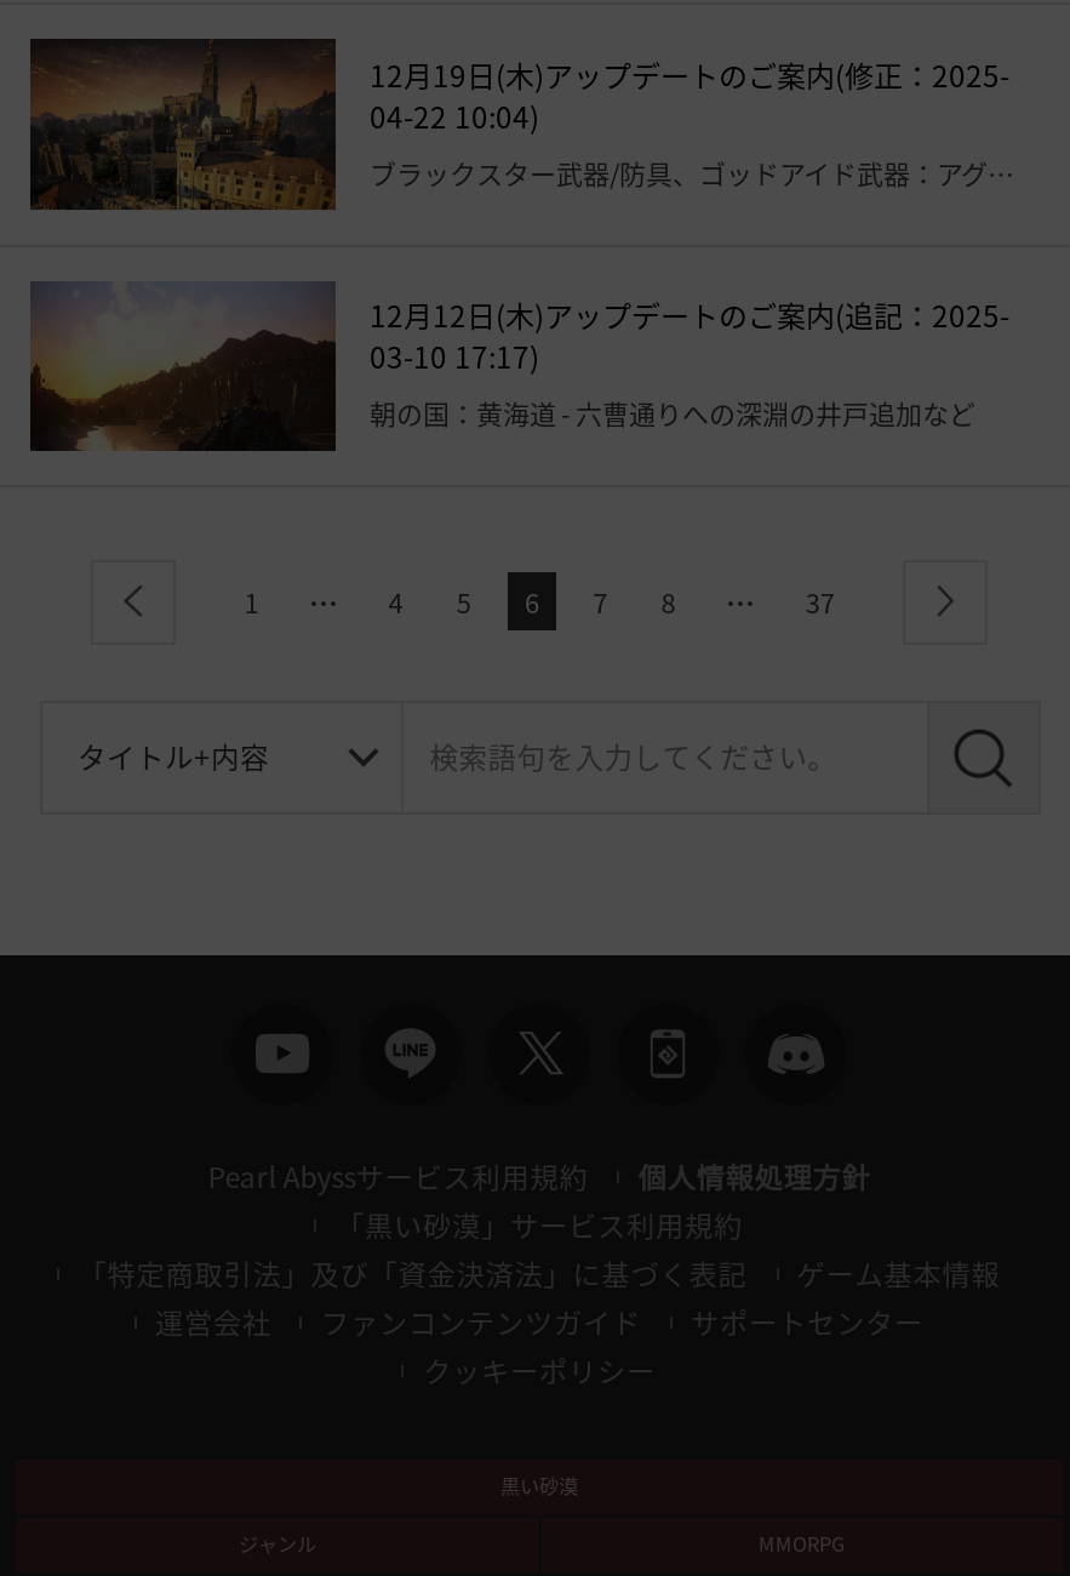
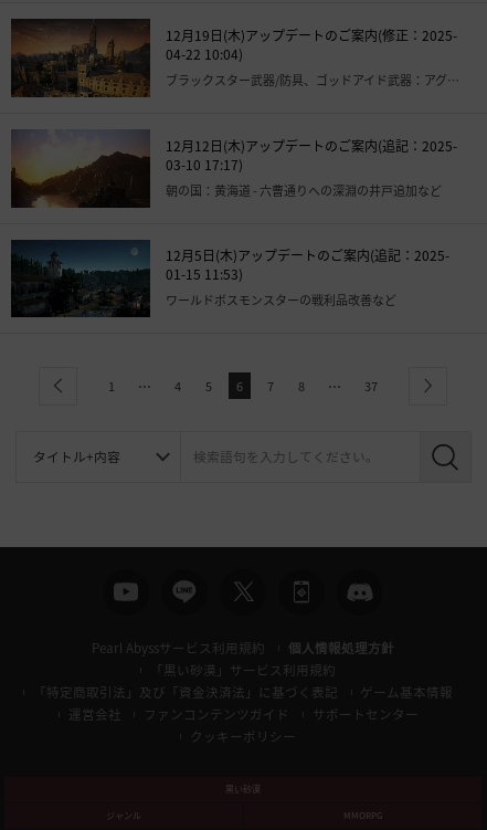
none -> [10,239,449,318] [image] | 12月5日(木)アップデートのご案内(追記：2025- | 01-15 11:53) | ワールドボスモンスターの戦利品改善など

